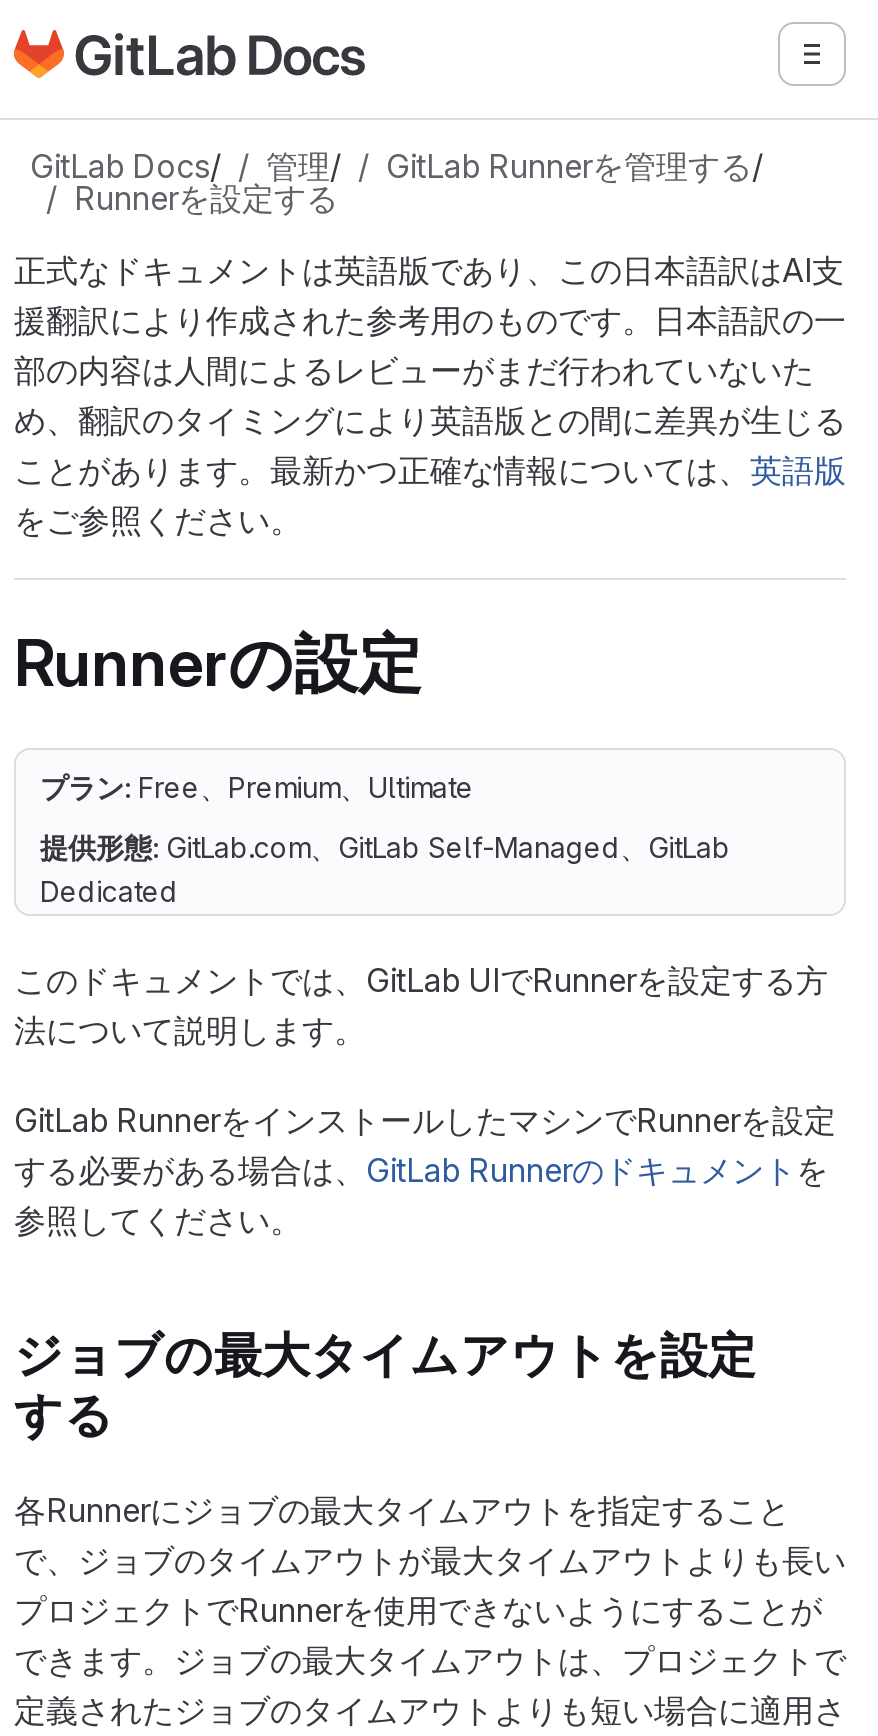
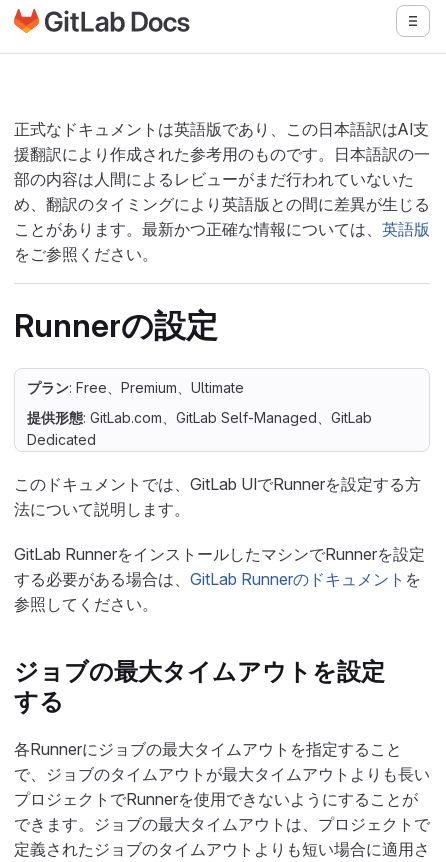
[30,146,764,218] GitLab Docs/ | 管理/ | GitLab Runnerを管理する/ | Runnerを設定する -> none

